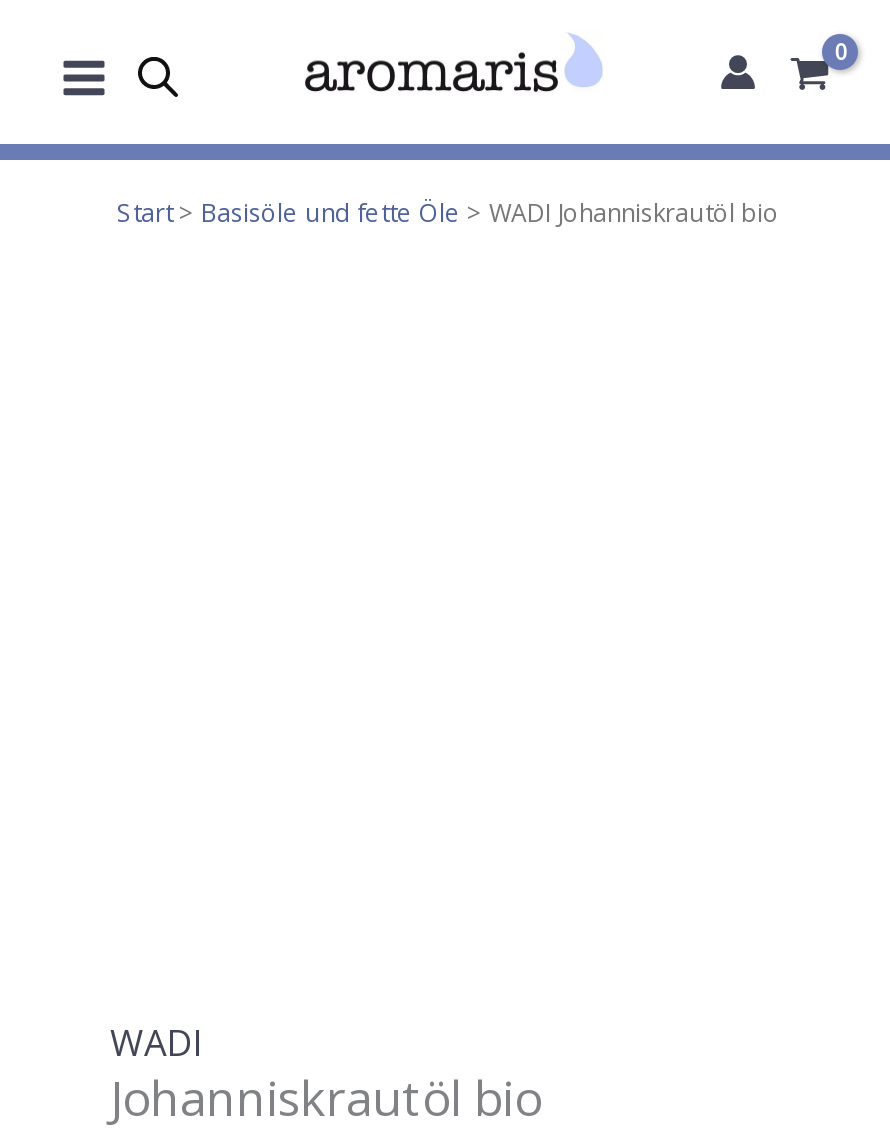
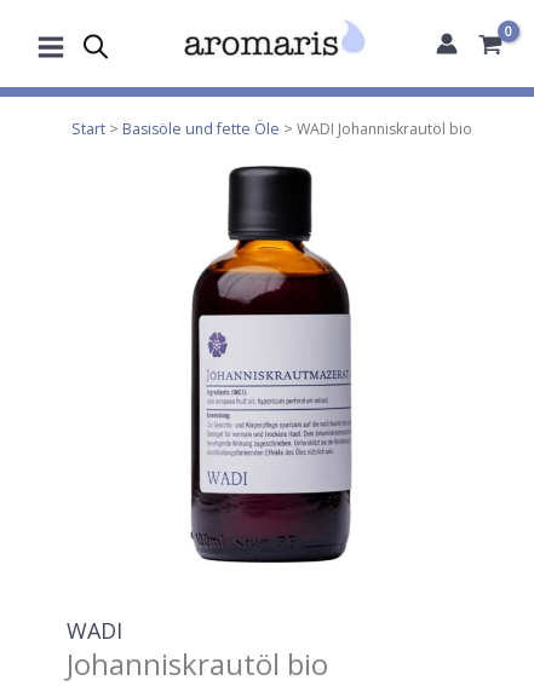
none -> [190,165,352,564] [image]

